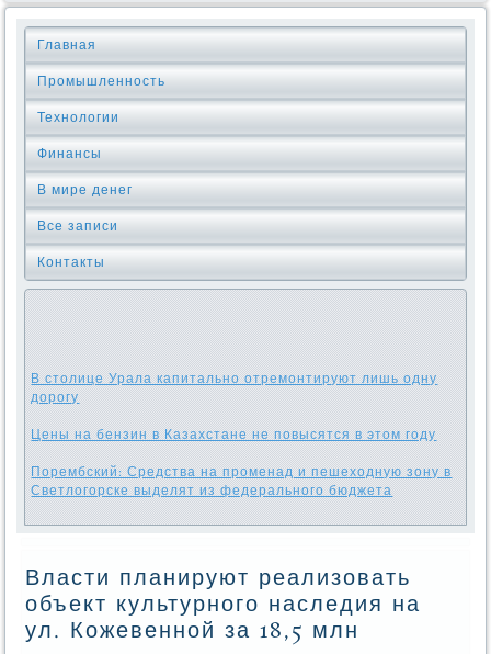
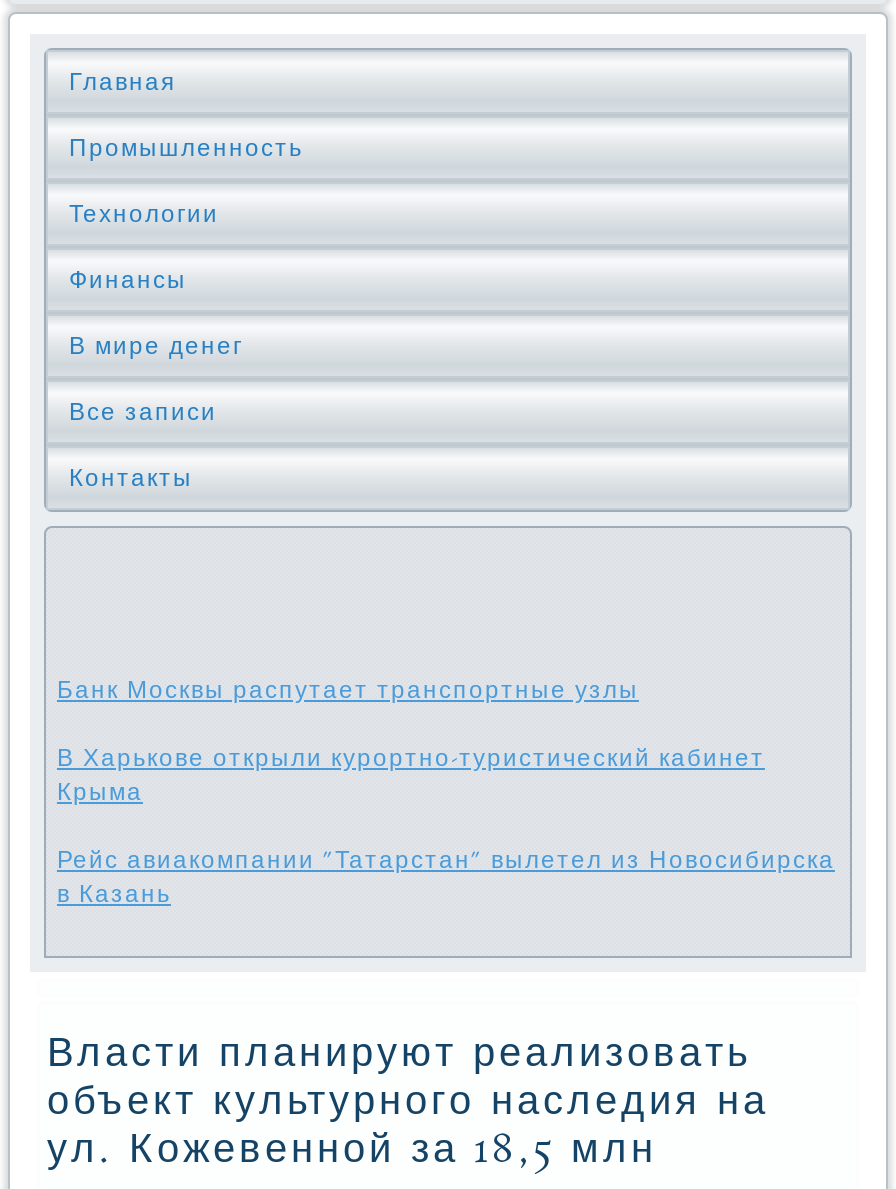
[31,370,438,407] В столице Урала капитально отремонтируют лишь одну | дорогу -> [57,675,639,707] Банк Москвы распутает транспортные узлы
[31,426,437,444] Цены на бензин в Казахстане не повысятся в этом году -> [57,743,765,809] В Харькове открыли курортно-туристический кабинет | Крыма
[31,464,452,500] Порембский: Средства на променад и пешеходную зону в | Светлогорске выделят из федерального бюджета -> [57,845,835,911] Рейс авиакомпании "Татарстан" вылетел из Новосибирска | в Казань

